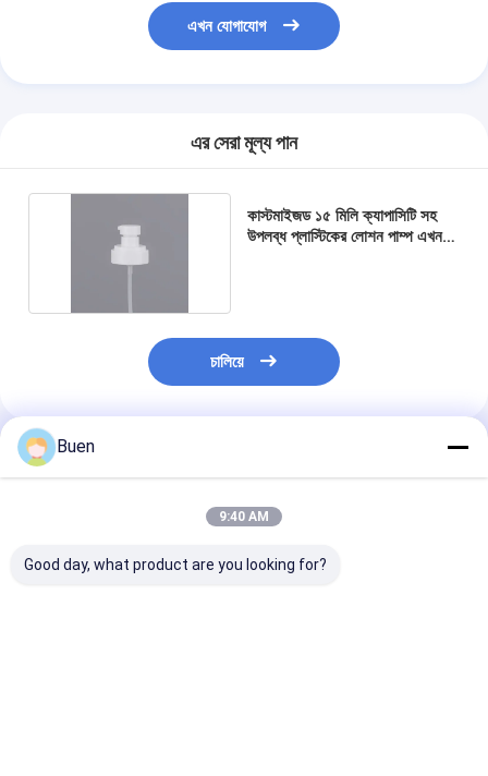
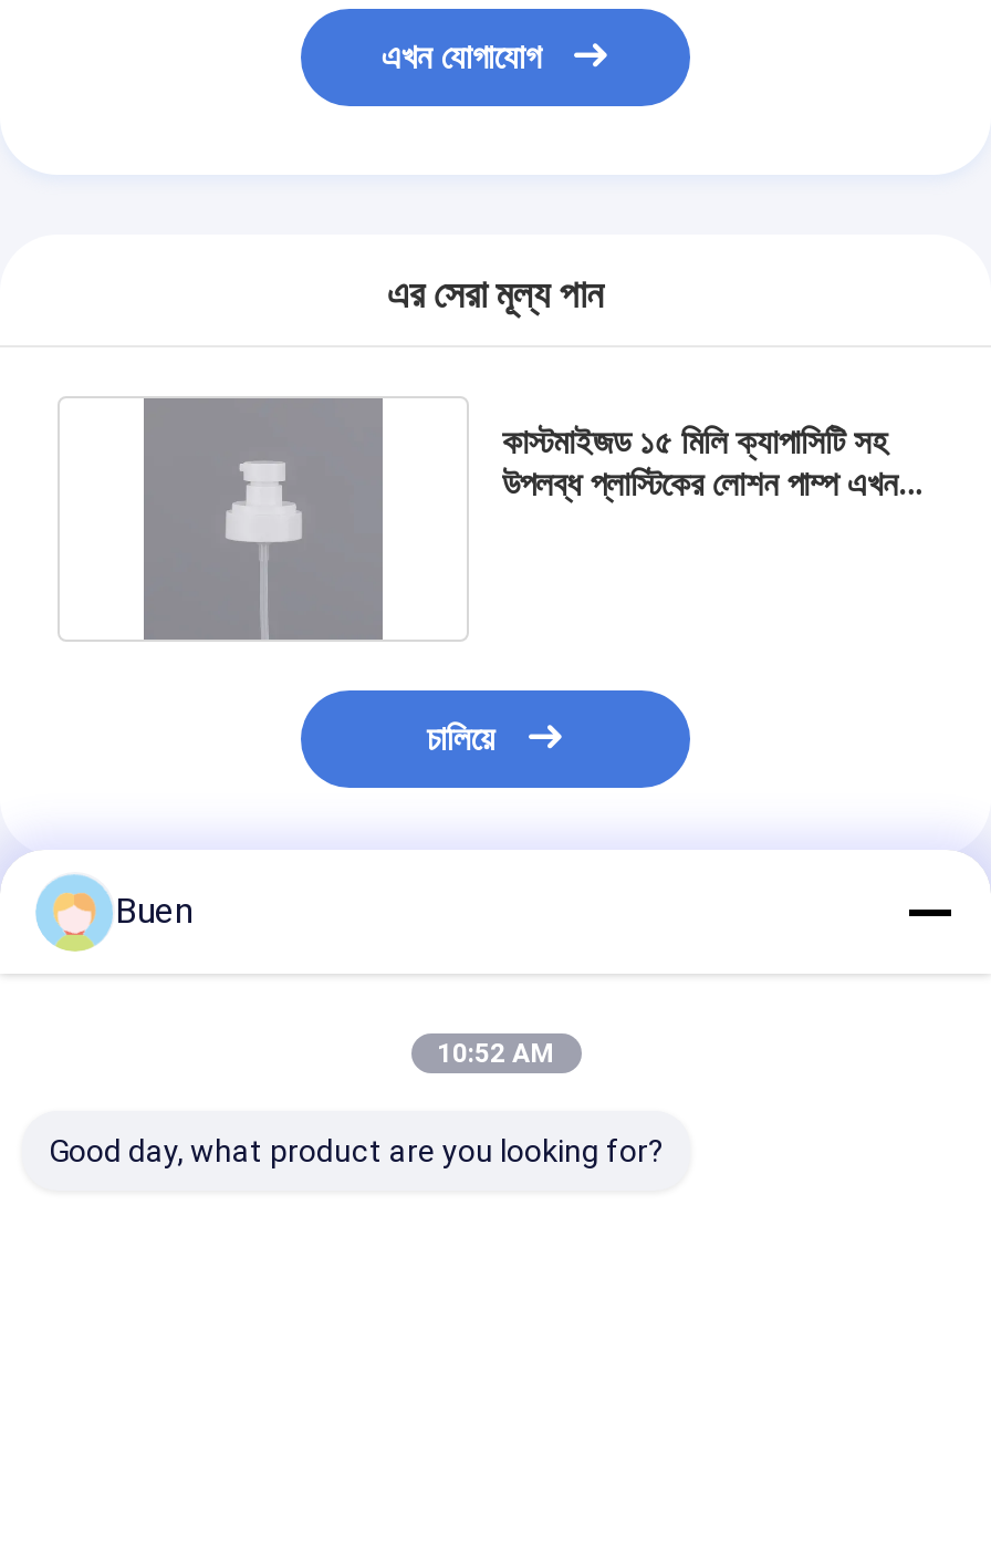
[219,509,269,524] 9:40 AM -> [437,1038,554,1069] 10:52 AM

